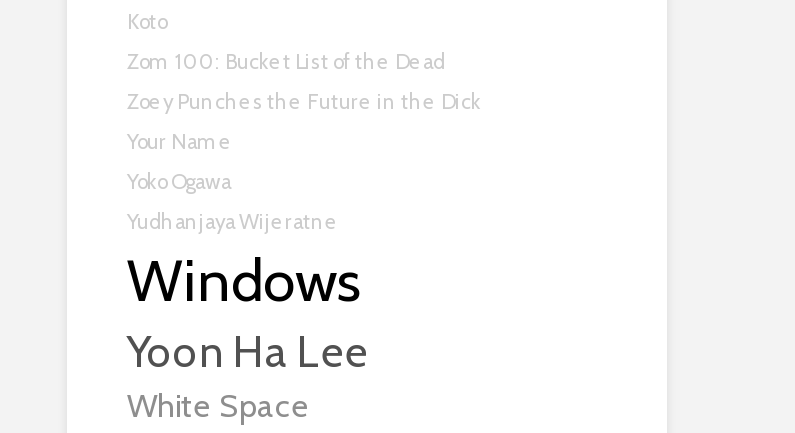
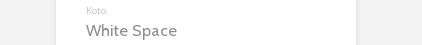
[127,48,481,376] Zom 100: Bucket List of the Dead | Zoey Punches the Future in the Dick | Your Name | Yoko Ogawa | Yudhanjaya Wijeratne | Windows | Yoon Ha Lee -> none

